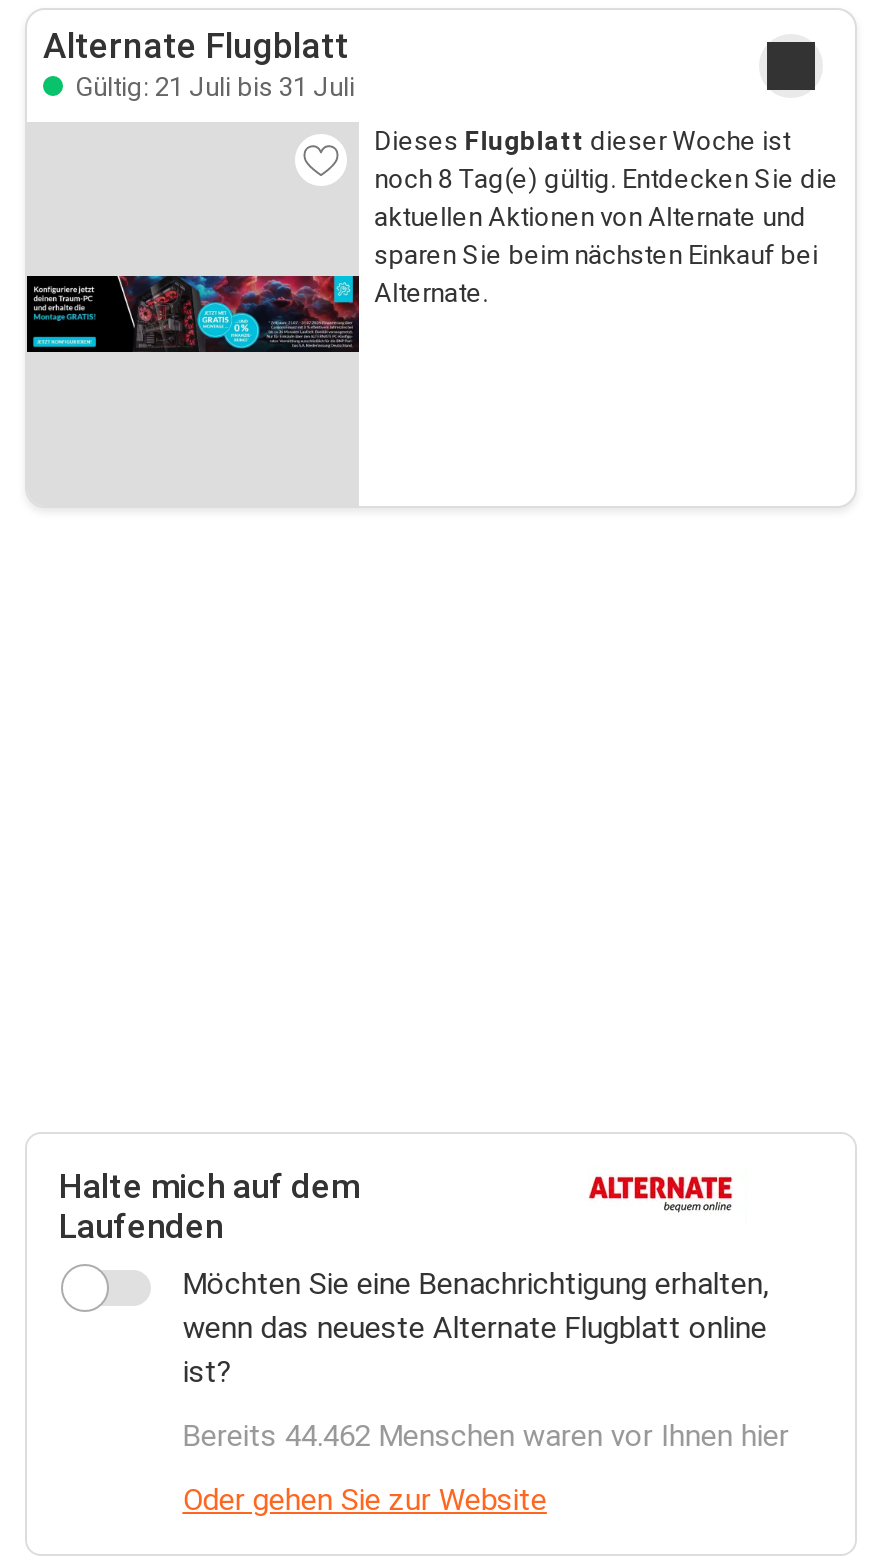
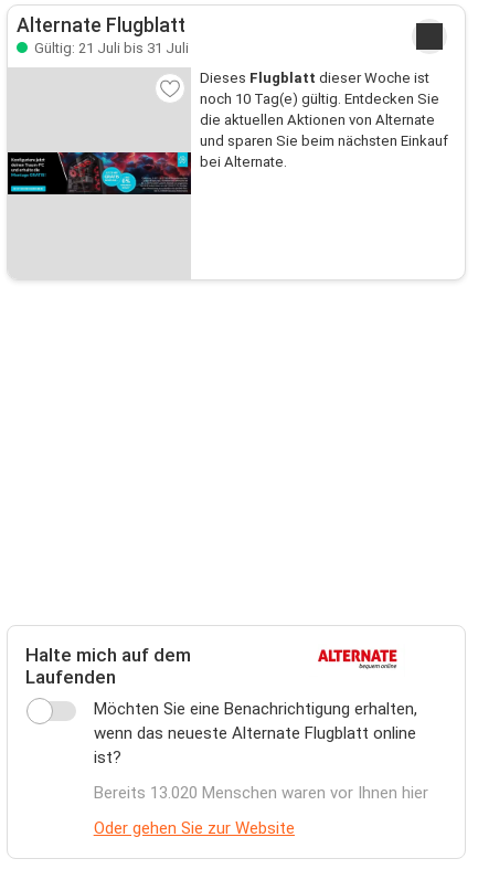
[374,164,838,308] noch 8 Tag(e) gültig. Entdecken Sie die | aktuellen Aktionen von Alternate und | sparen Sie beim nächsten Einkauf bei | Alternate. -> [199,91,448,170] noch 10 Tag(e) gültig. Entdecken Sie | die aktuellen Aktionen von Alternate | und sparen Sie beim nächsten Einkauf | bei Alternate.
[183,1418,789,1454] Bereits 44.462 Menschen waren vor Ihnen hier -> [94,783,428,803] Bereits 13.020 Menschen waren vor Ihnen hier

